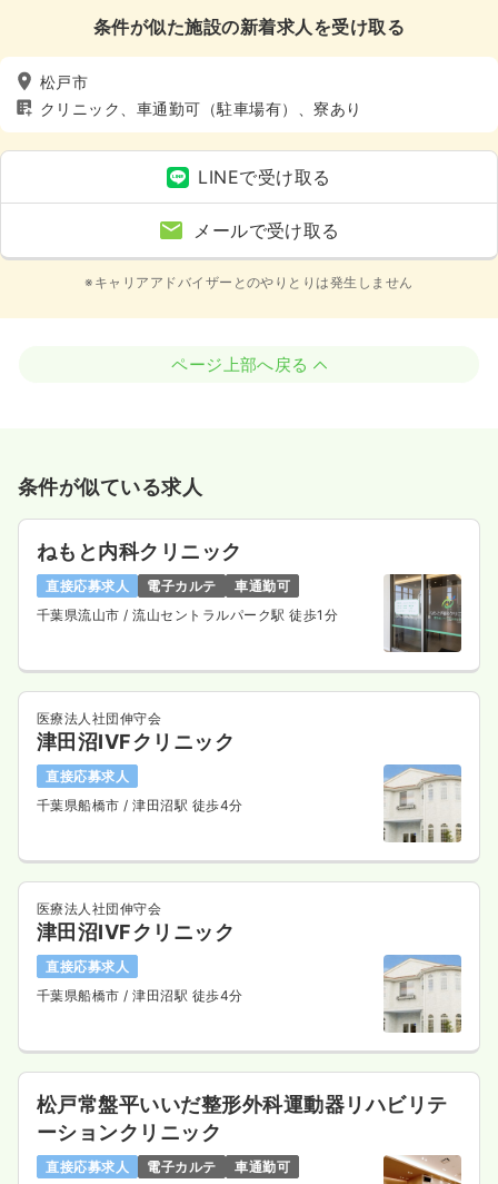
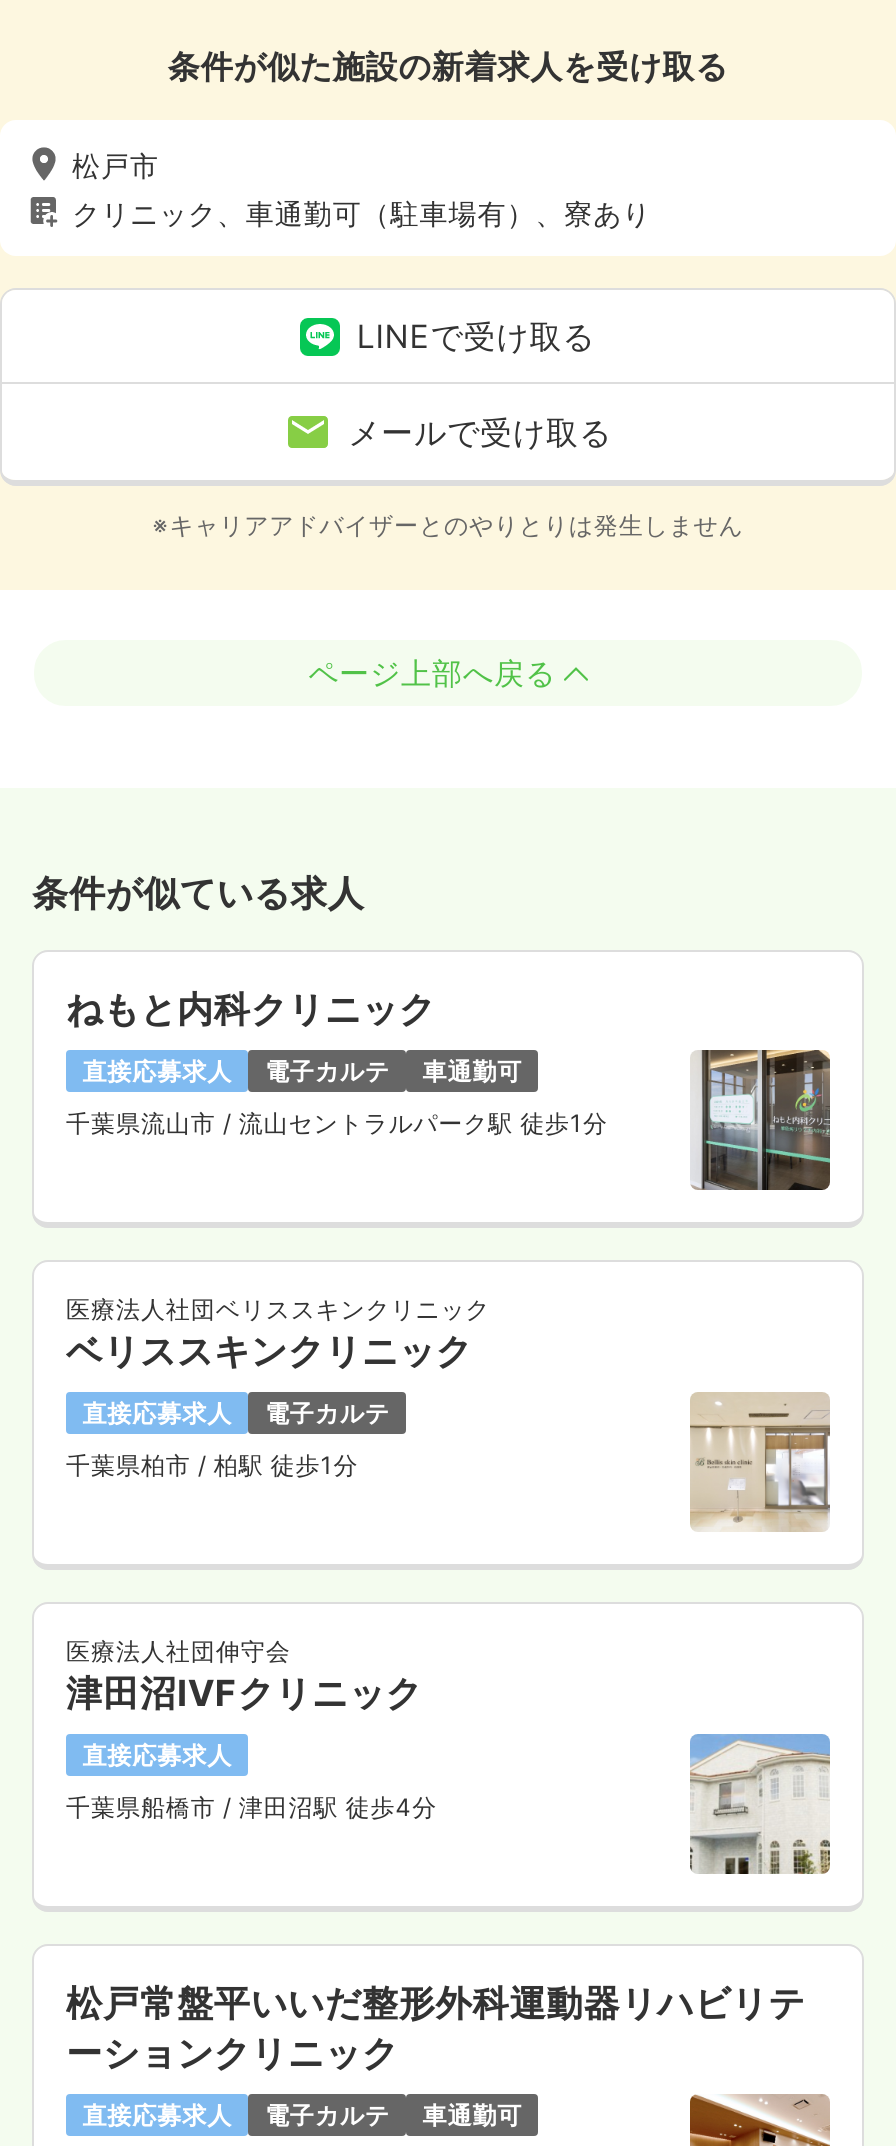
[37,710,235,754] 医療法人社団伸守会 | 津田沼IVFクリニック -> [66,1295,490,1373] 医療法人社団ベリススキンクリニック | ベリススキンクリニック
[382,763,462,843] [image] -> [688,1390,830,1532] [image]
[37,797,243,813] 千葉県船橋市/ 津田沼駅 徒歩4分 -> [66,1397,390,1480] 電子カルテ | 千葉県柏市/ 柏駅 徒歩1分

